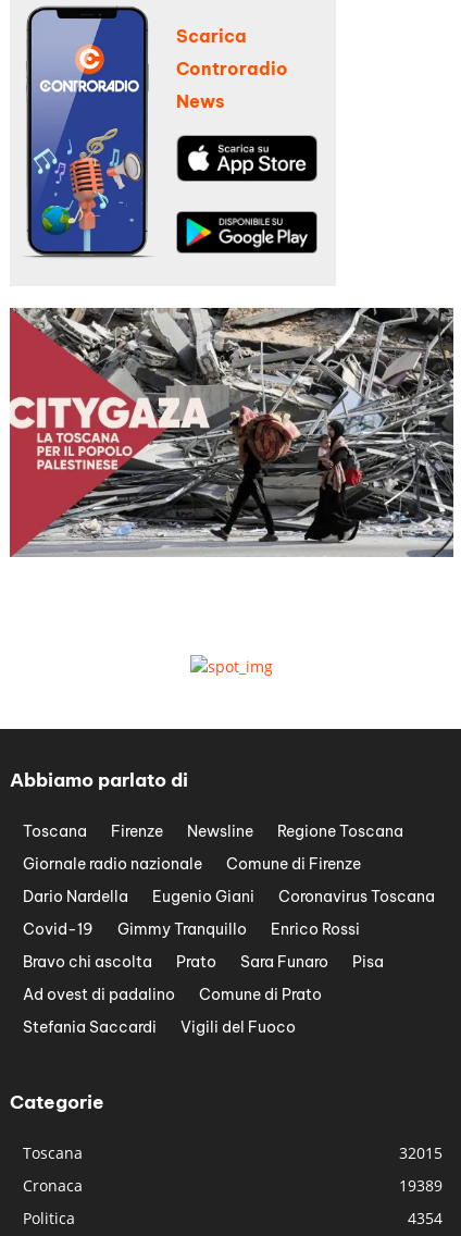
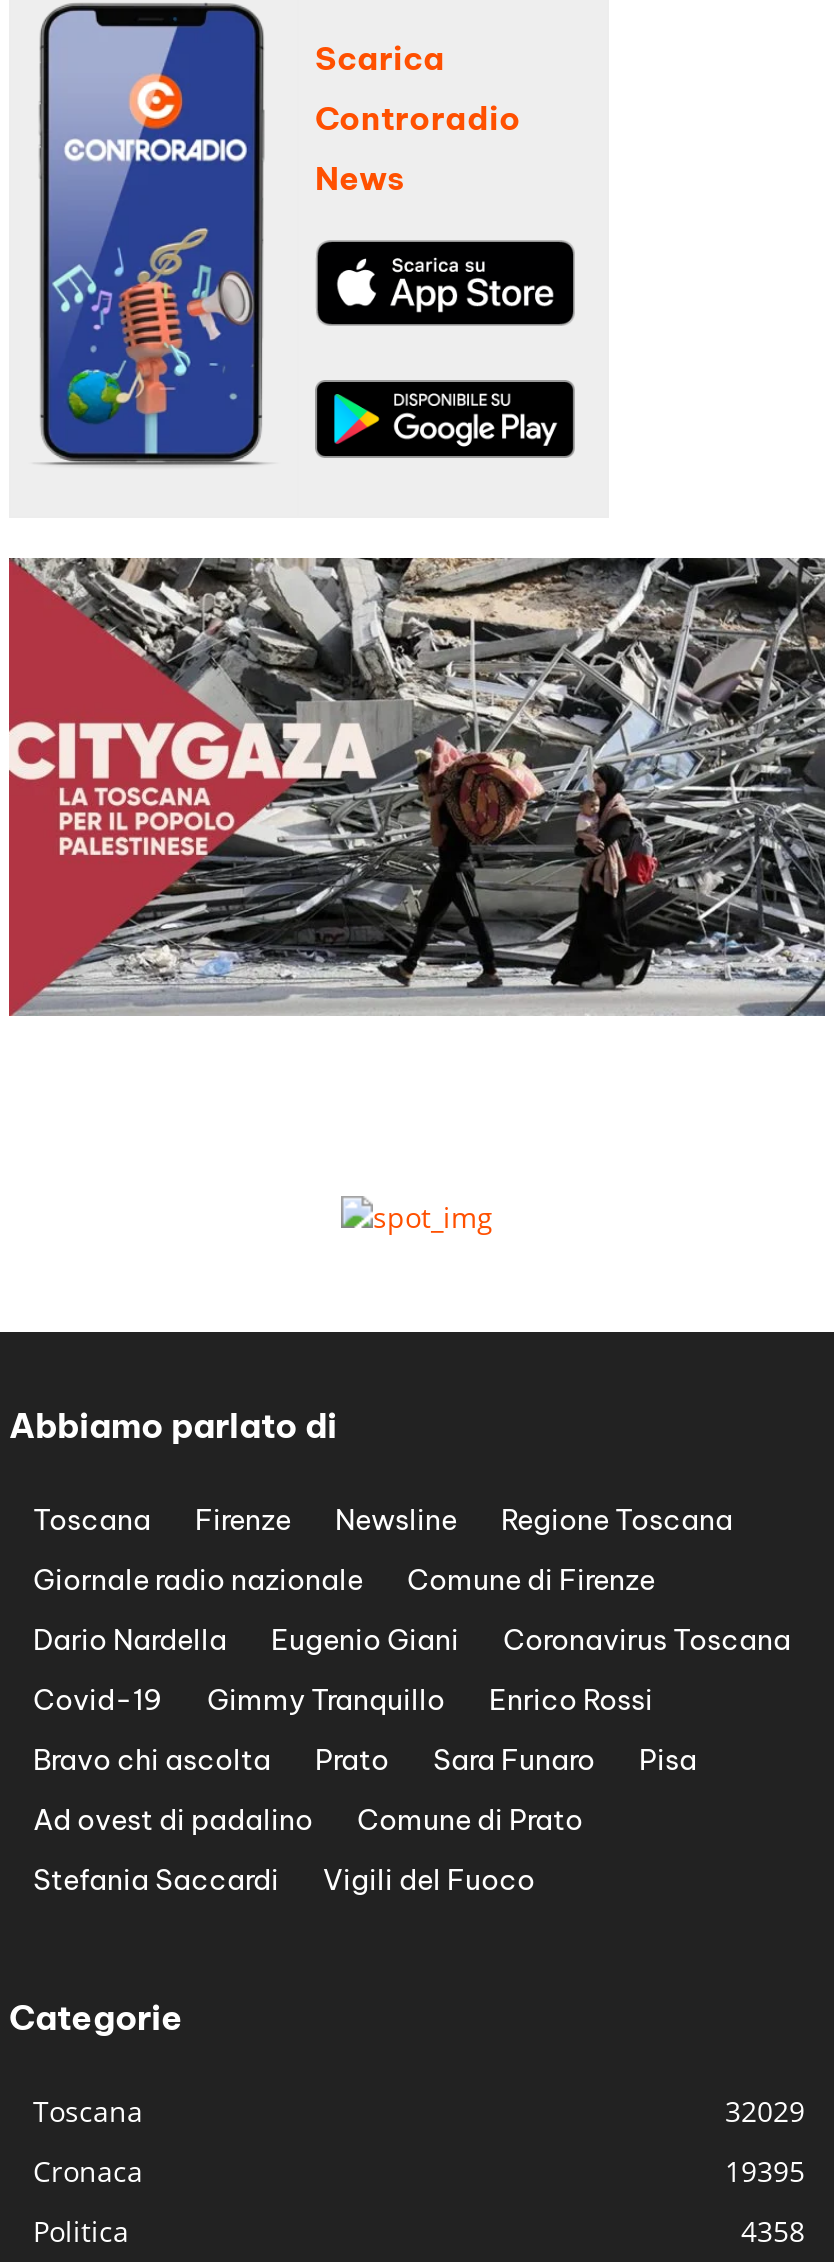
[399,1143,443,1164] 32015 -> [725,2093,805,2131] 32029
[399,1176,443,1196] 19389 -> [725,2153,805,2191] 19395
[408,1208,443,1229] 4354 -> [741,2213,805,2251] 4358

